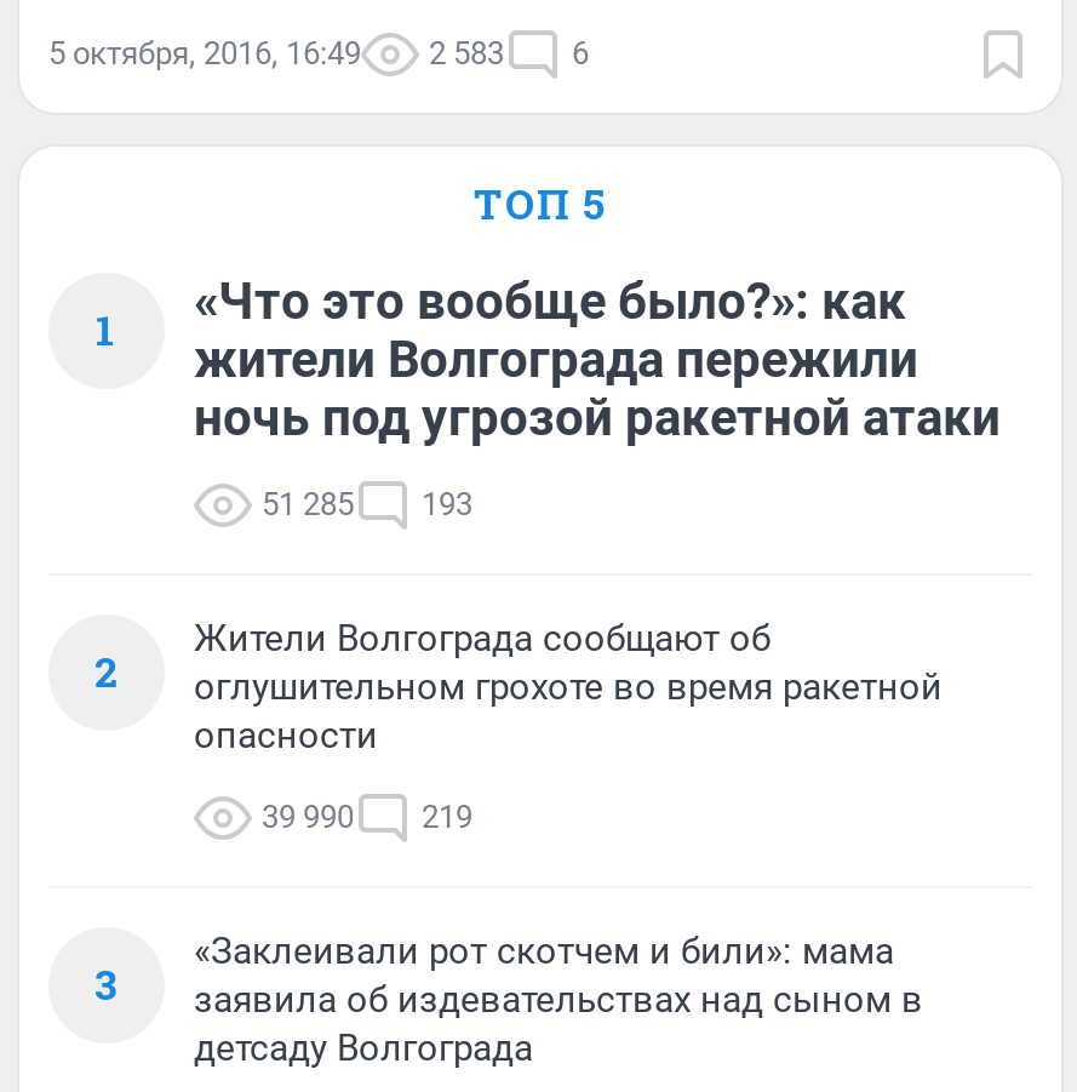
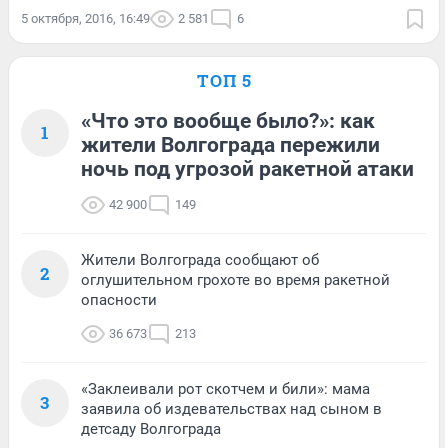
[48,34,589,71] 5 октября, 2016, 16:49 2 583 6 -> [21,11,244,26] 5 октября, 2016, 16:49 2 581 6
[262,485,354,521] 51 285 -> [109,197,147,212] 42 900
[422,485,472,521] 193 -> [175,197,196,212] 149
[262,798,354,834] 39 990 -> [109,326,147,341] 36 673
[422,798,472,834] 219 -> [175,326,196,341] 213

